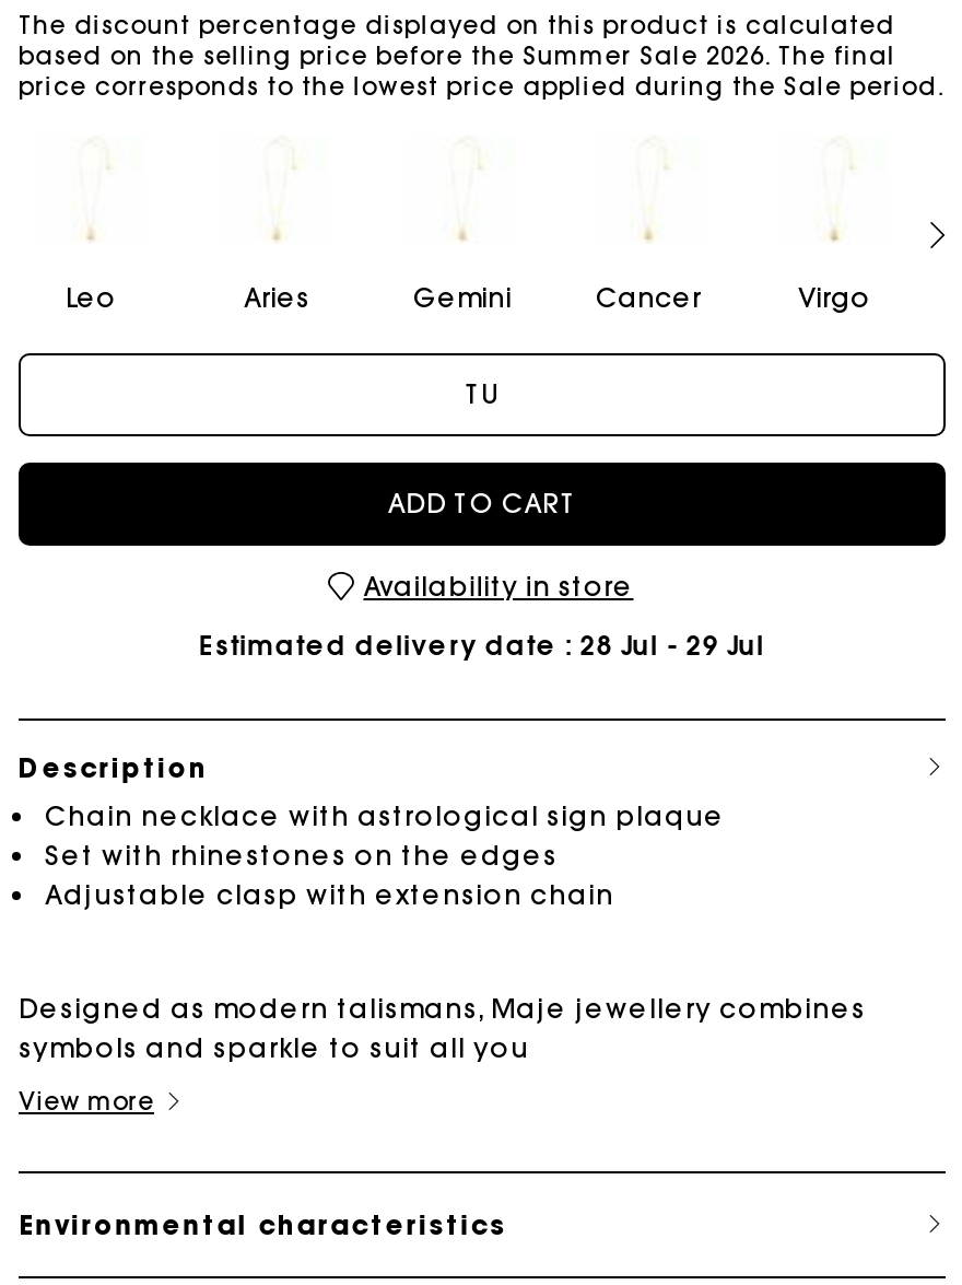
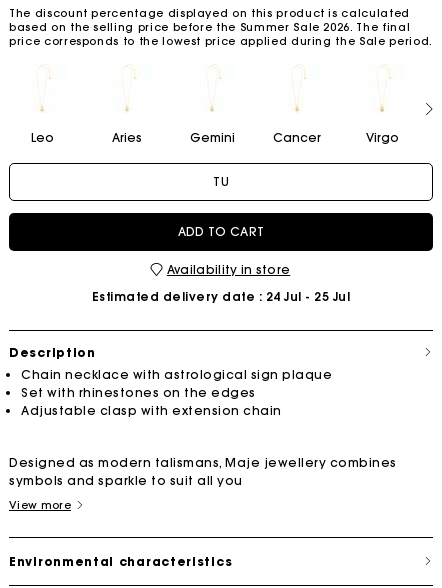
[200,628,765,661] Estimated delivery date: 28 Jul - 29 Jul -> [92,289,350,304] Estimated delivery date: 24 Jul - 25 Jul

